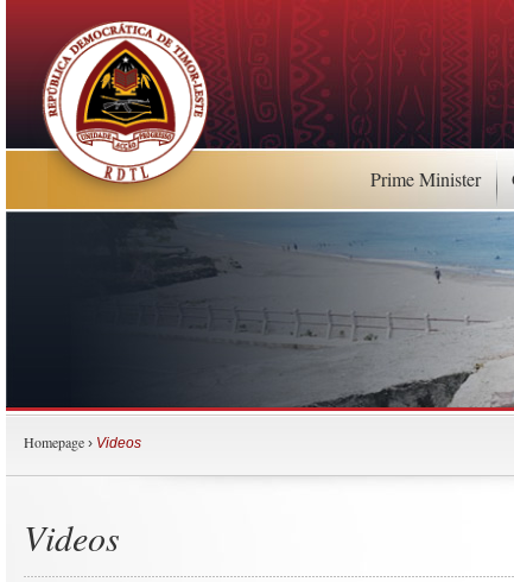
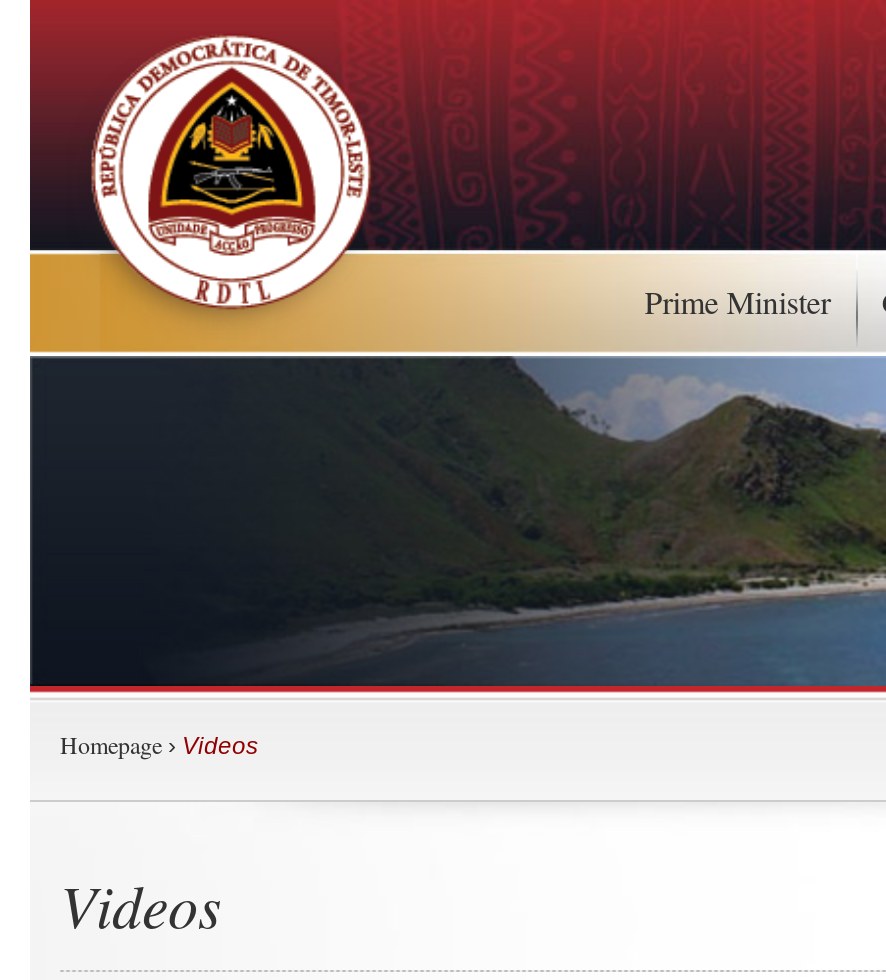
[180,211,510,407] [image] -> [326,356,880,686] [image]

